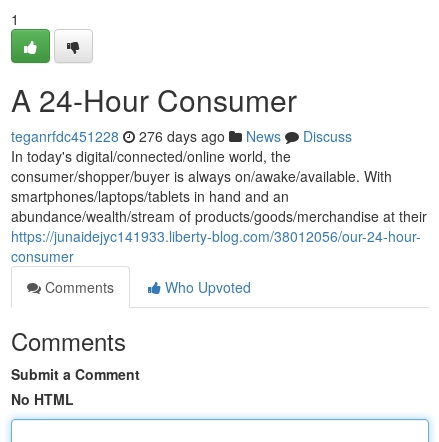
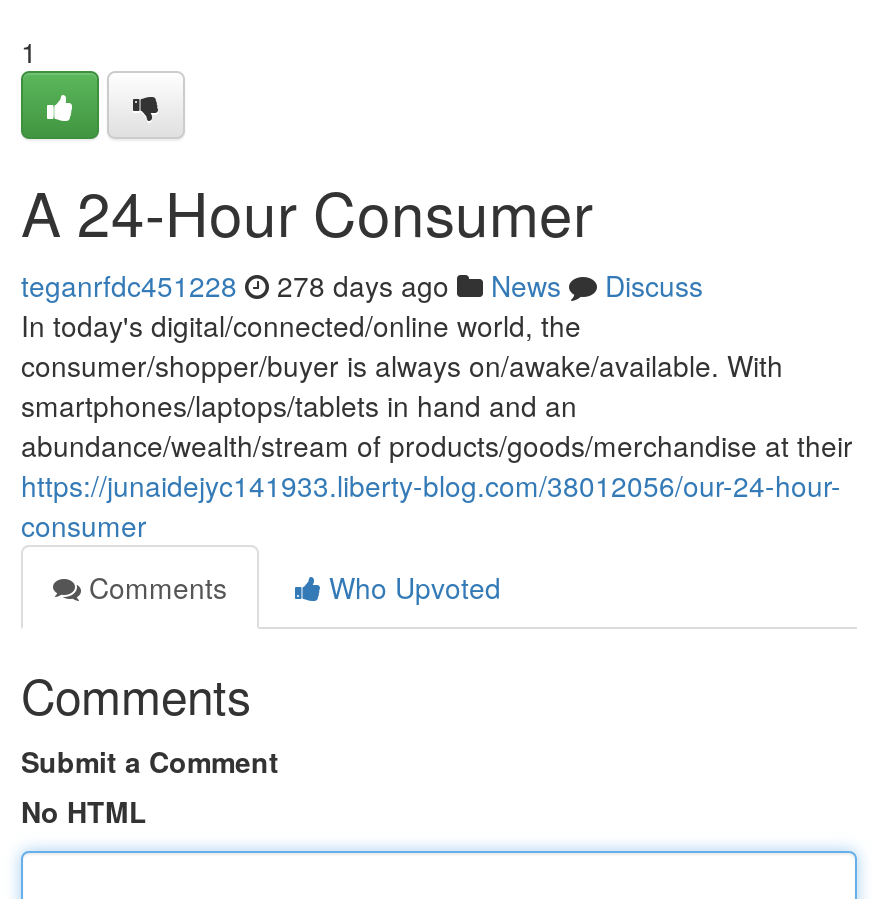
[11,126,352,146] teganrfdc451228 276 days ago News Discuss -> [21,265,703,305] teganrfdc451228 278 days ago News Discuss

